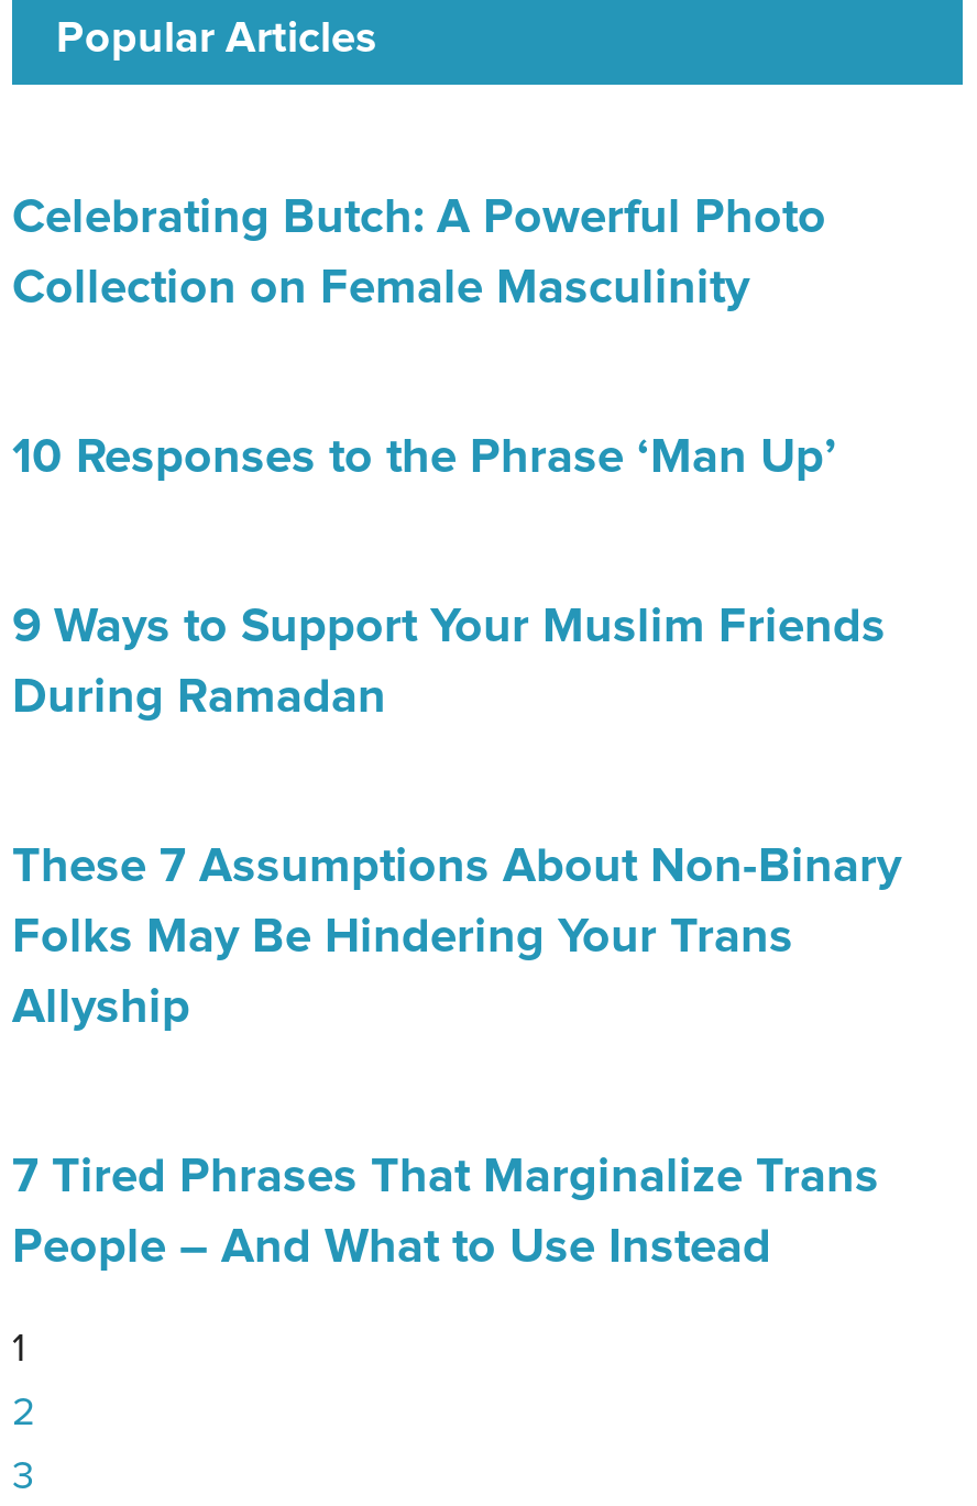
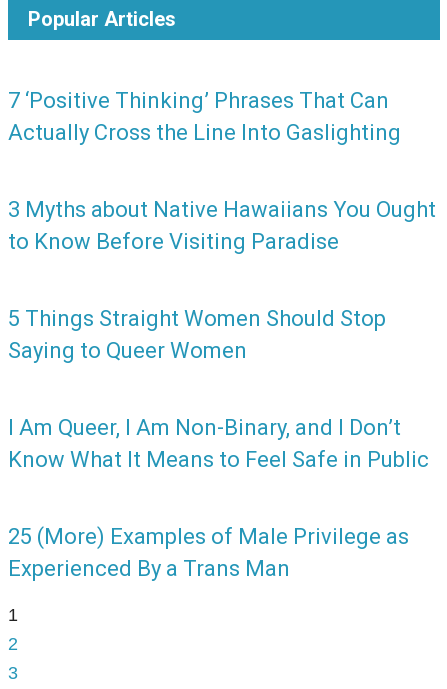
[12,194,901,1272] Celebrating Butch: A Powerful Photo | Collection on Female Masculinity | 10 Responses to the Phrase ‘Man Up’ | 9 Ways to Support Your Muslim Friends | During Ramadan | These 7 Assumptions About Non-Binary | Folks May Be Hindering Your Trans | Allyship | 7 Tired Phrases That Marginalize Trans | People – And What to Use Instead -> [8,88,436,581] 7 ‘Positive Thinking’ Phrases That Can | Actually Cross the Line Into Gaslighting | 3 Myths about Native Hawaiians You Ought | to Know Before Visiting Paradise | 5 Things Straight Women Should Stop | Saying to Queer Women | I Am Queer, I Am Non-Binary, and I Don’t | Know What It Means to Feel Safe in Public | 25 (More) Examples of Male Privilege as | Experienced By a Trans Man

